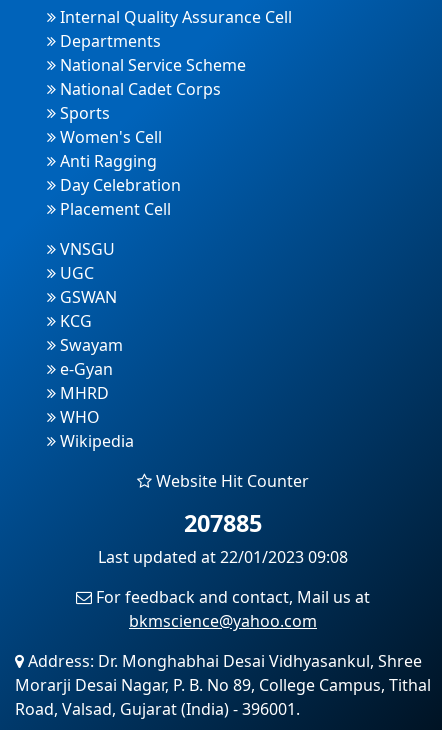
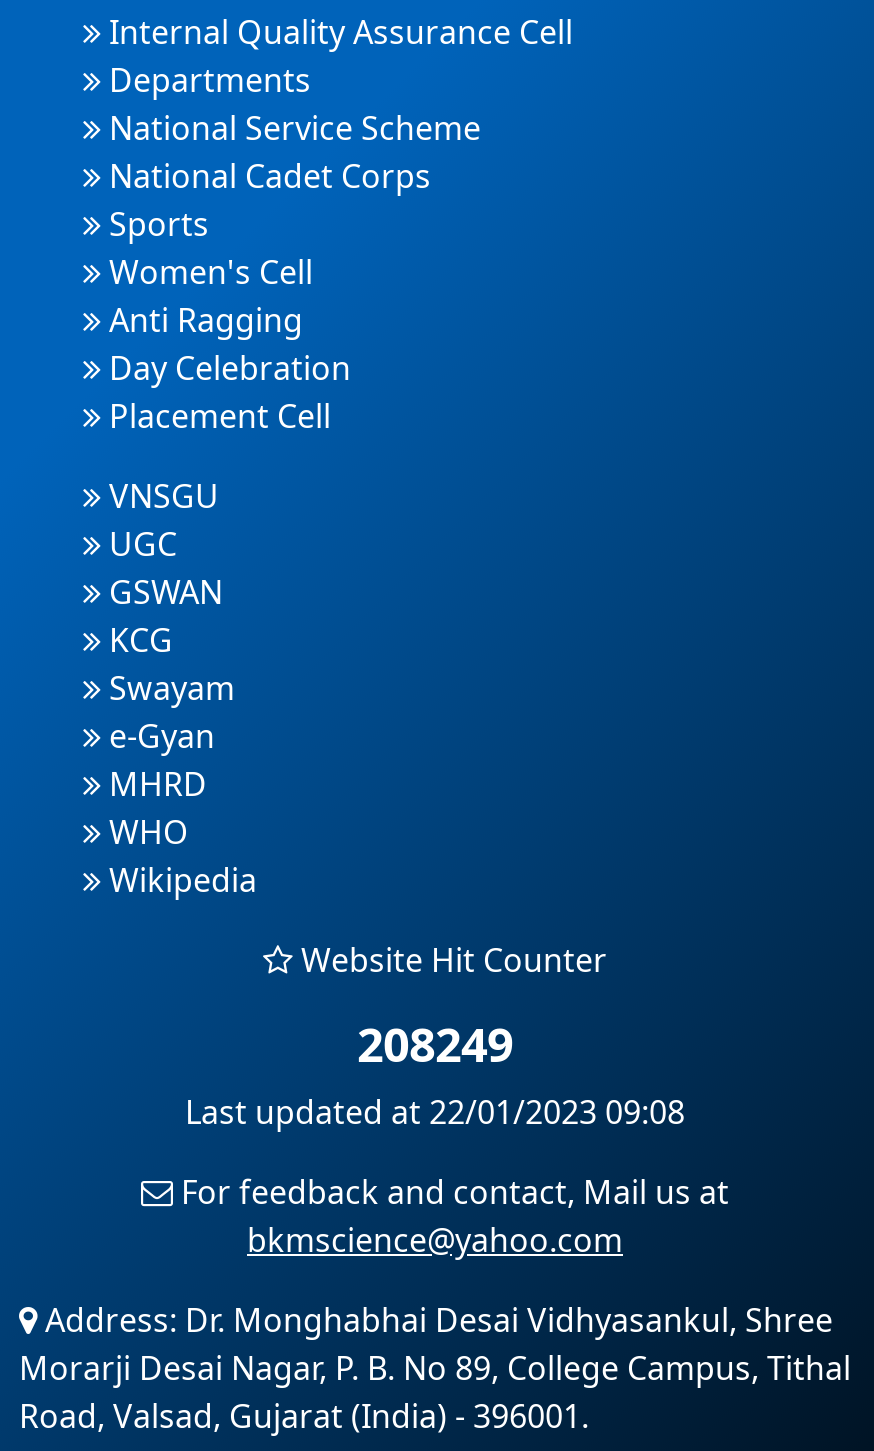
[184,507,262,539] 207885 -> [357,1012,513,1076] 208249

